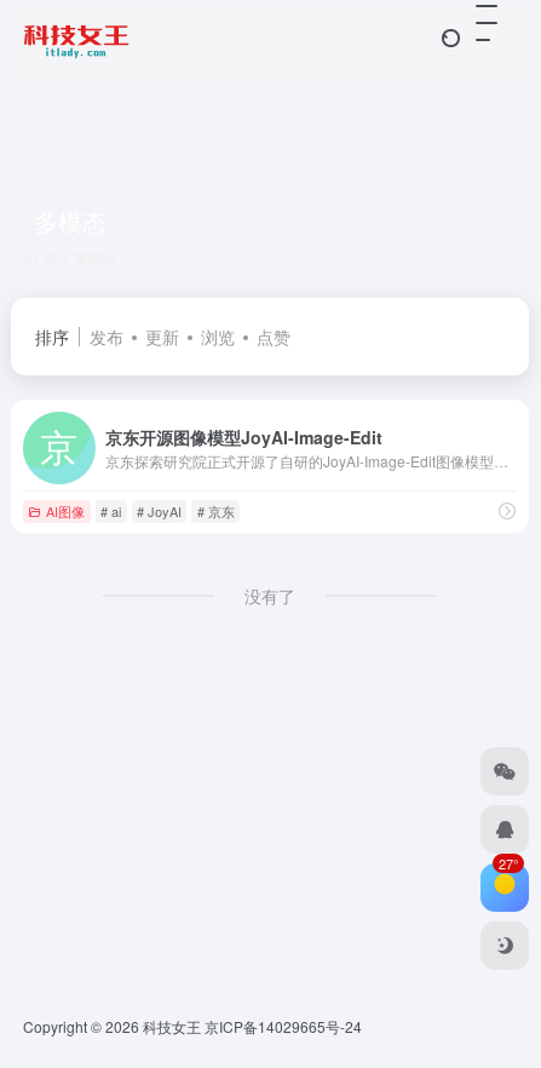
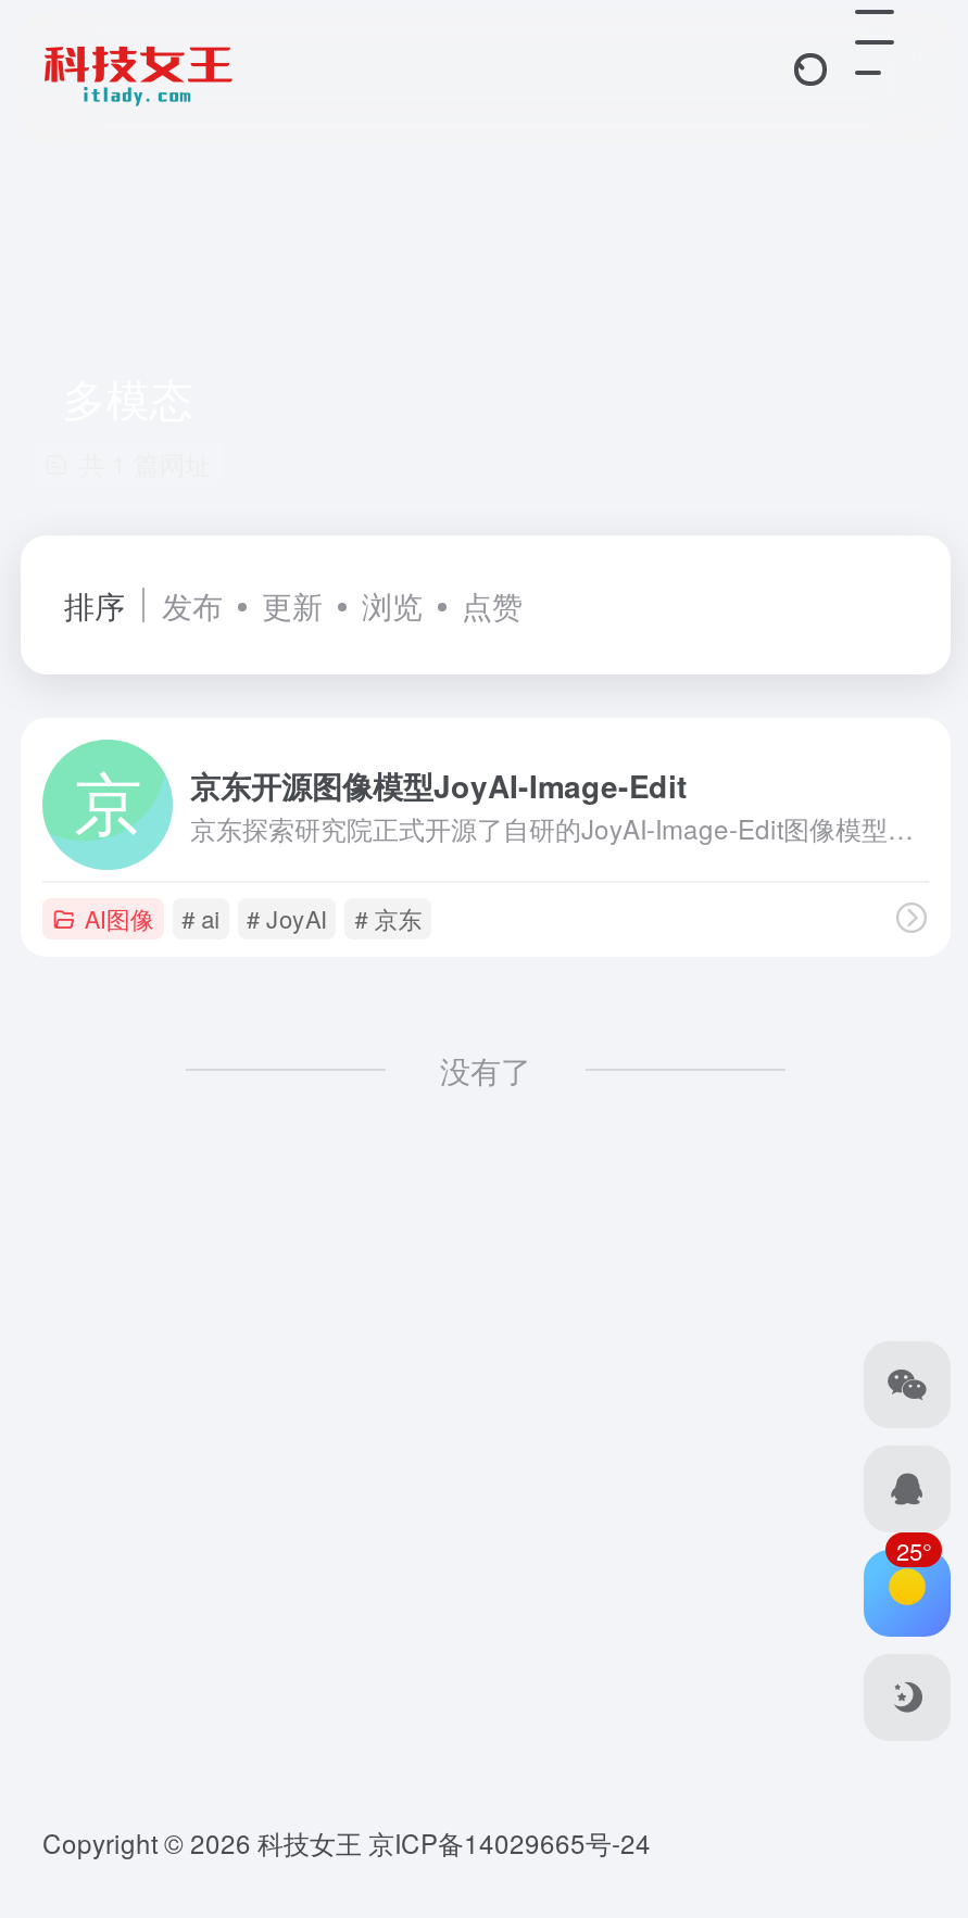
[499,854,518,873] 27° -> [896,1532,931,1567] 25°

